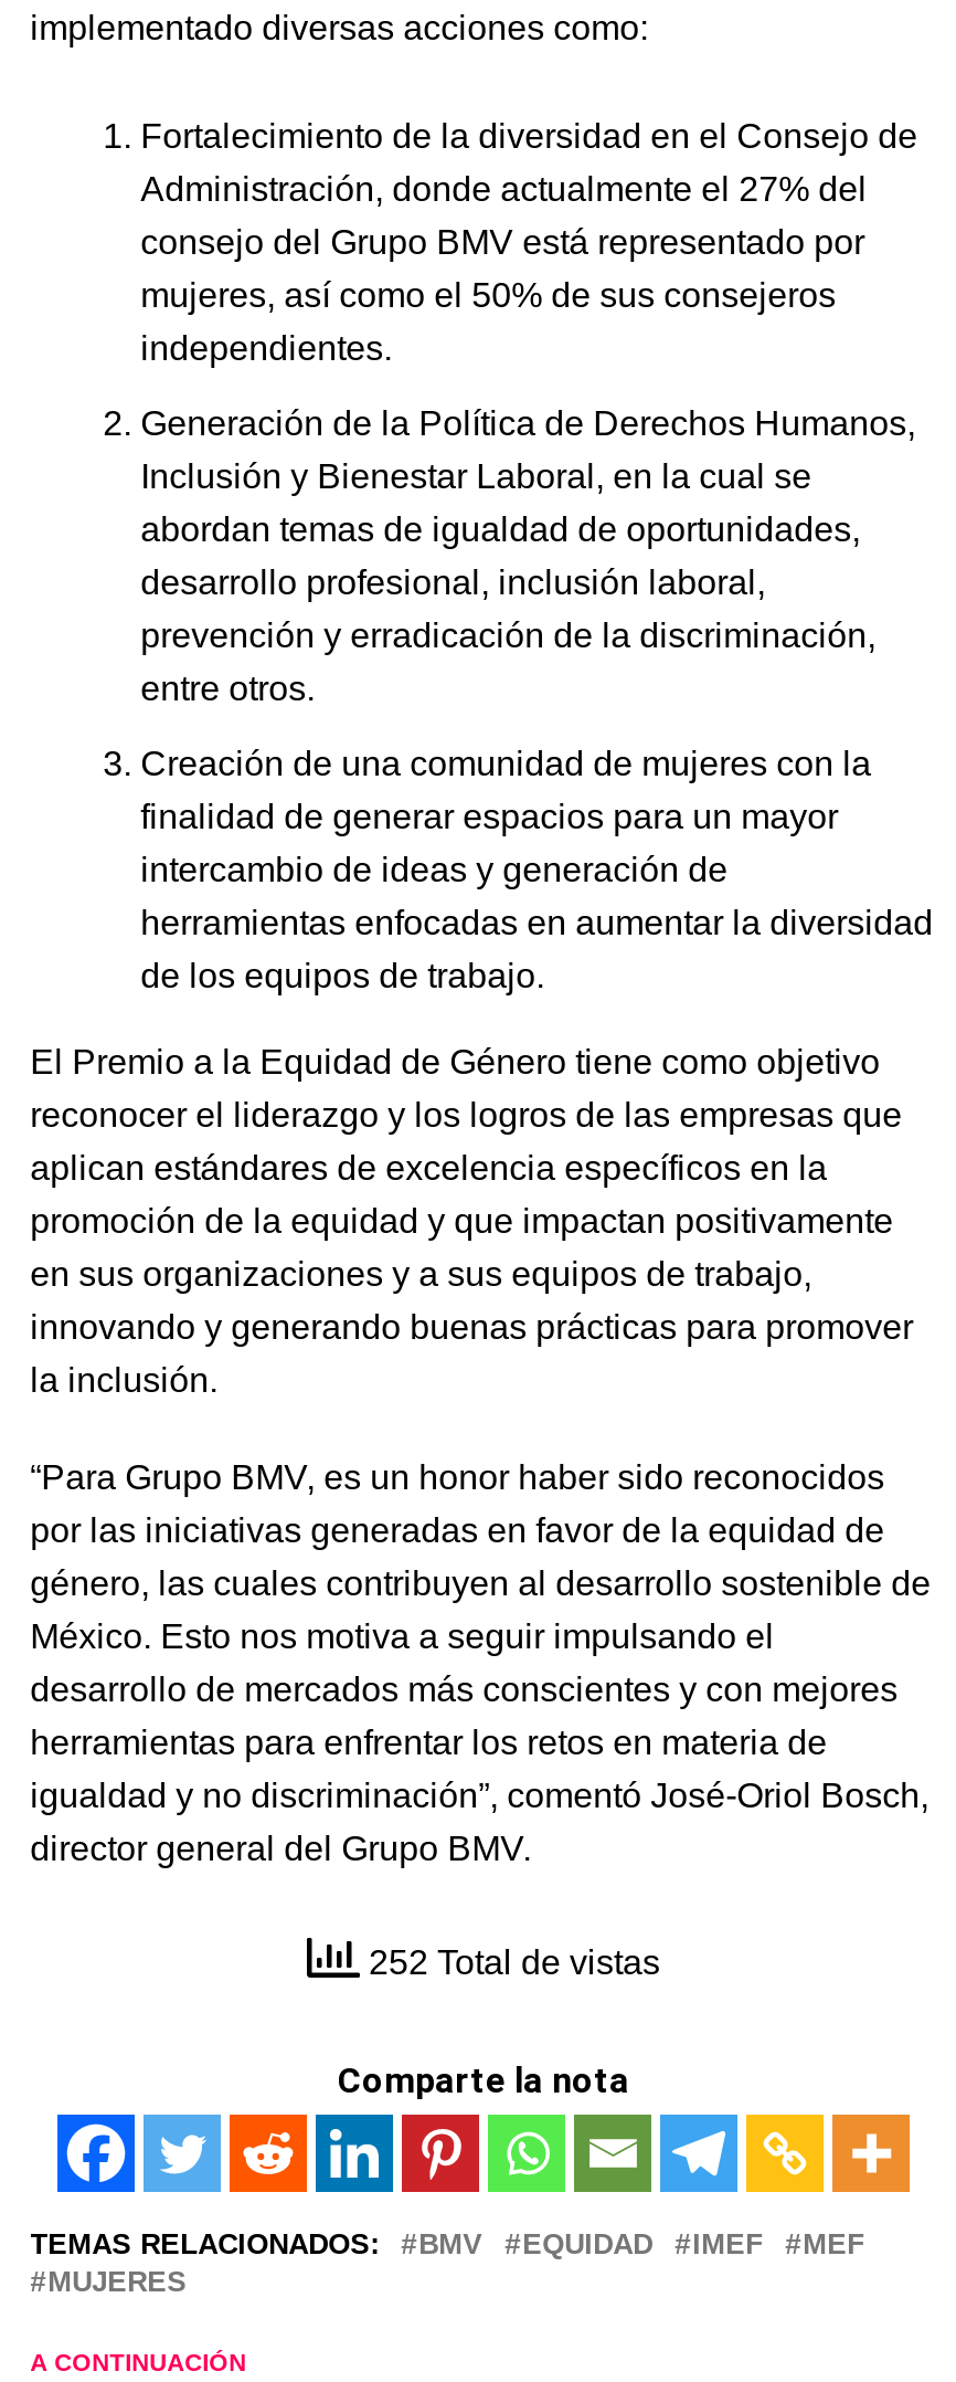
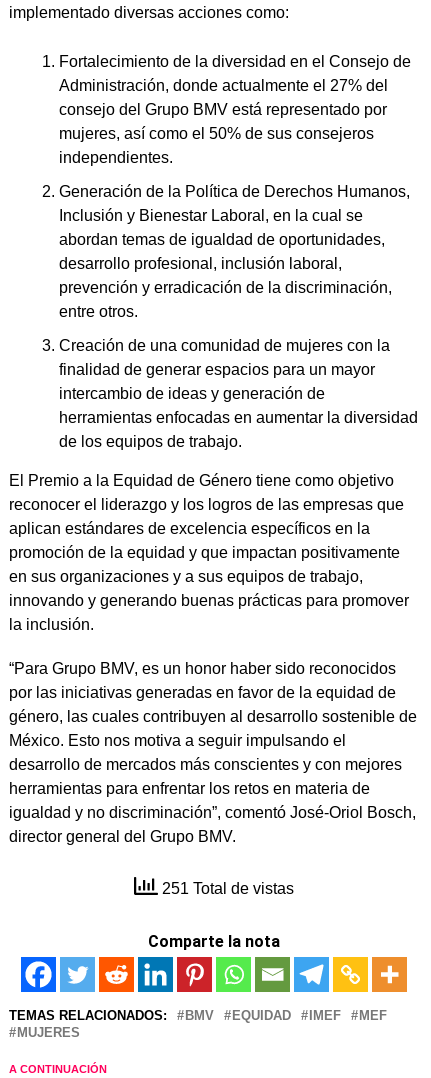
[360,1943,660,1981] 252 Total de vistas -> [158,879,294,896] 251 Total de vistas

